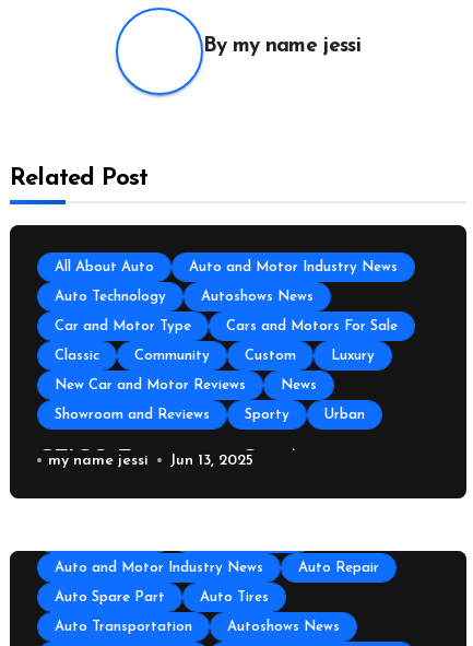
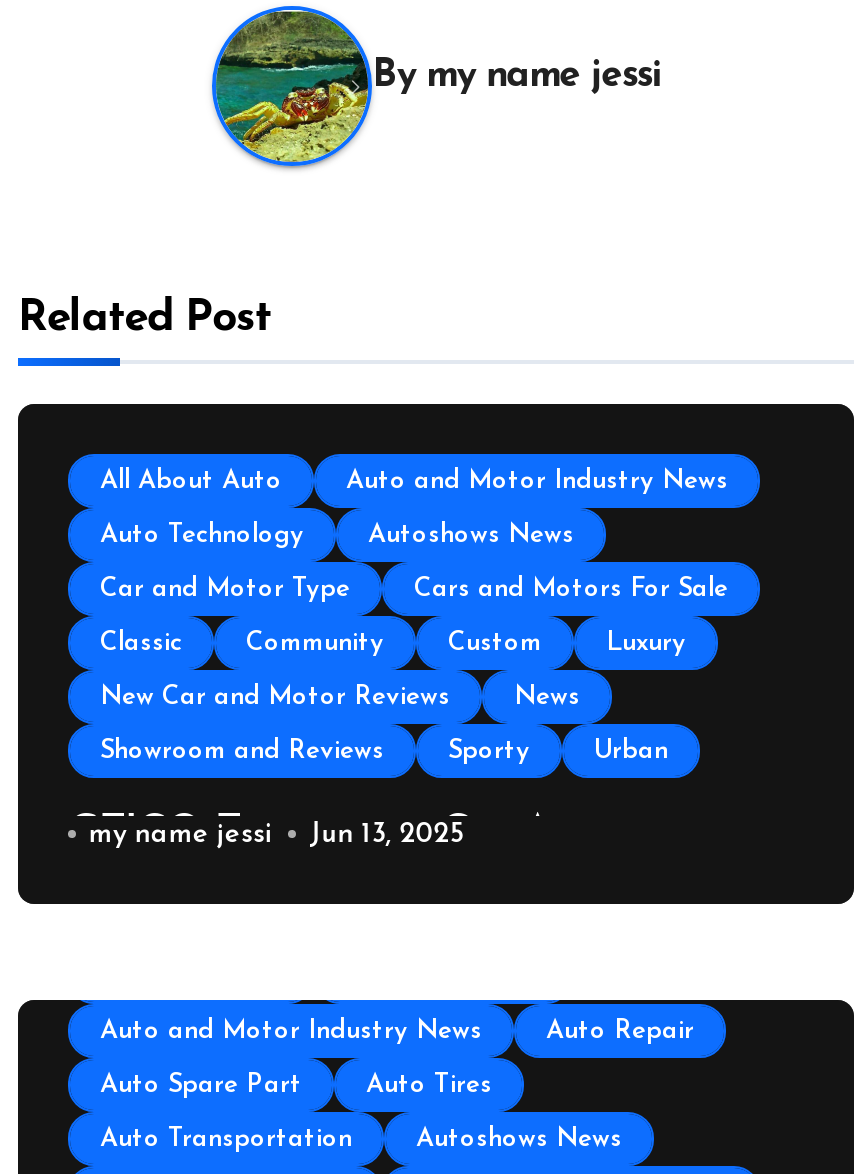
[118,10,200,93] [image] -> [214,10,368,162] [image]

